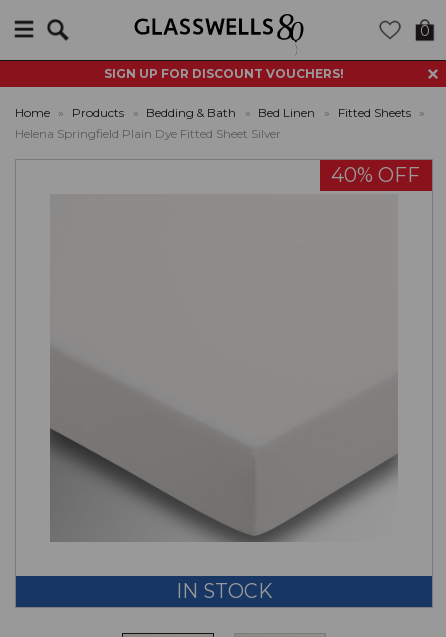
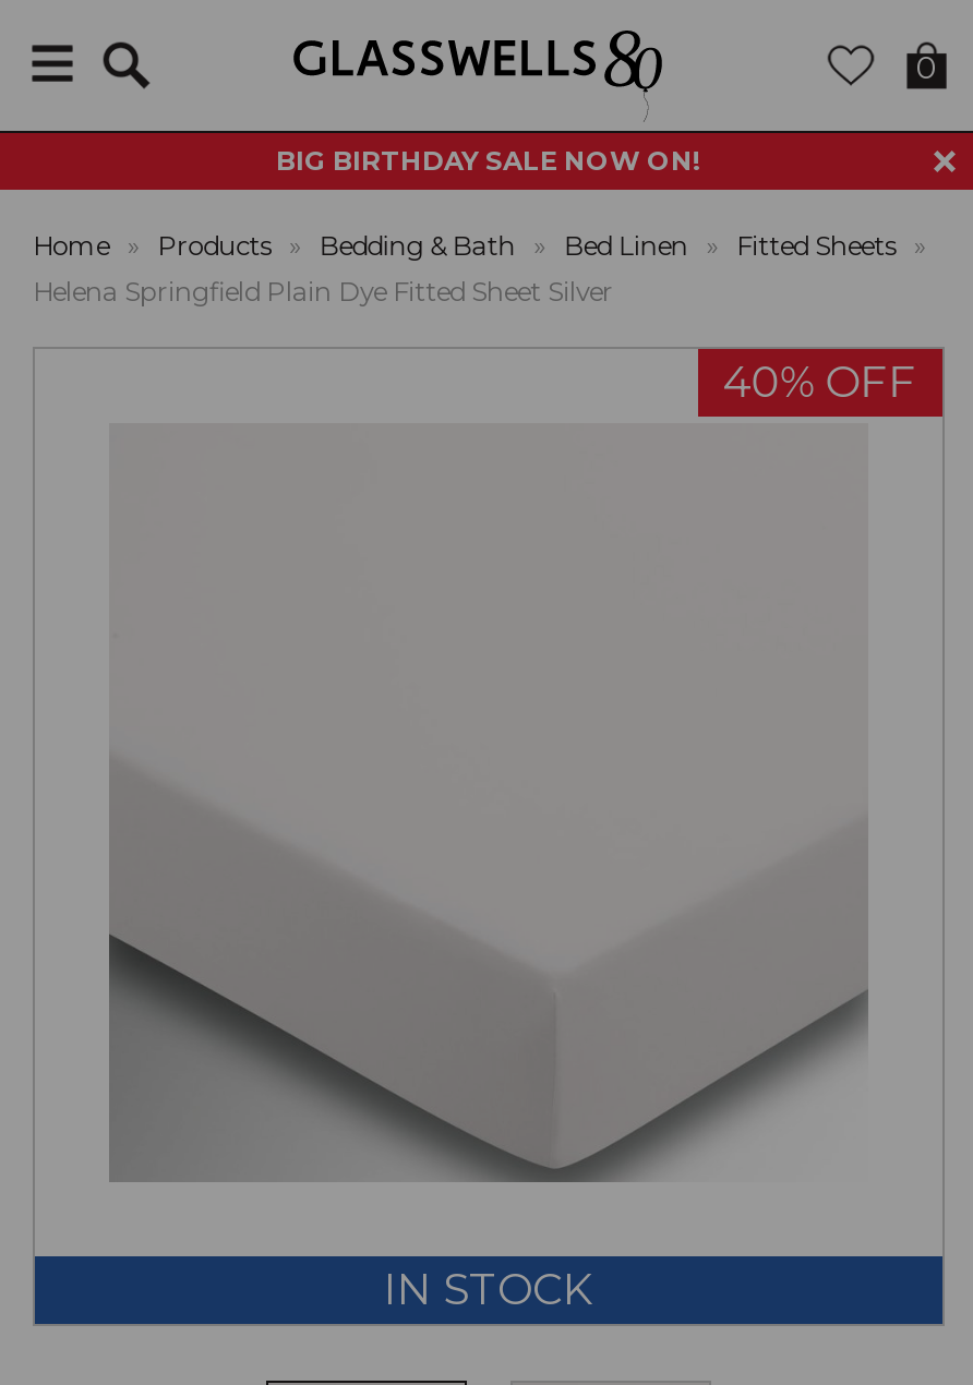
[104,66,344,81] SIGN UP FOR DISCOUNT VOUCHERS! -> [276,144,701,177] BIG BIRTHDAY SALE NOW ON!

